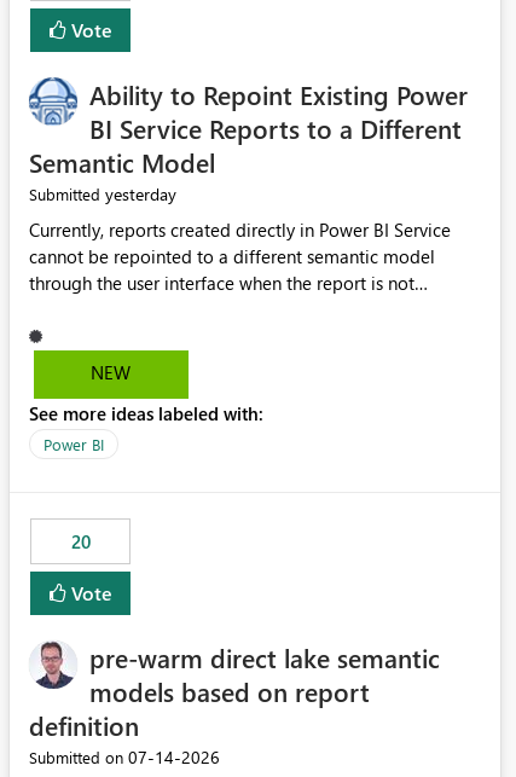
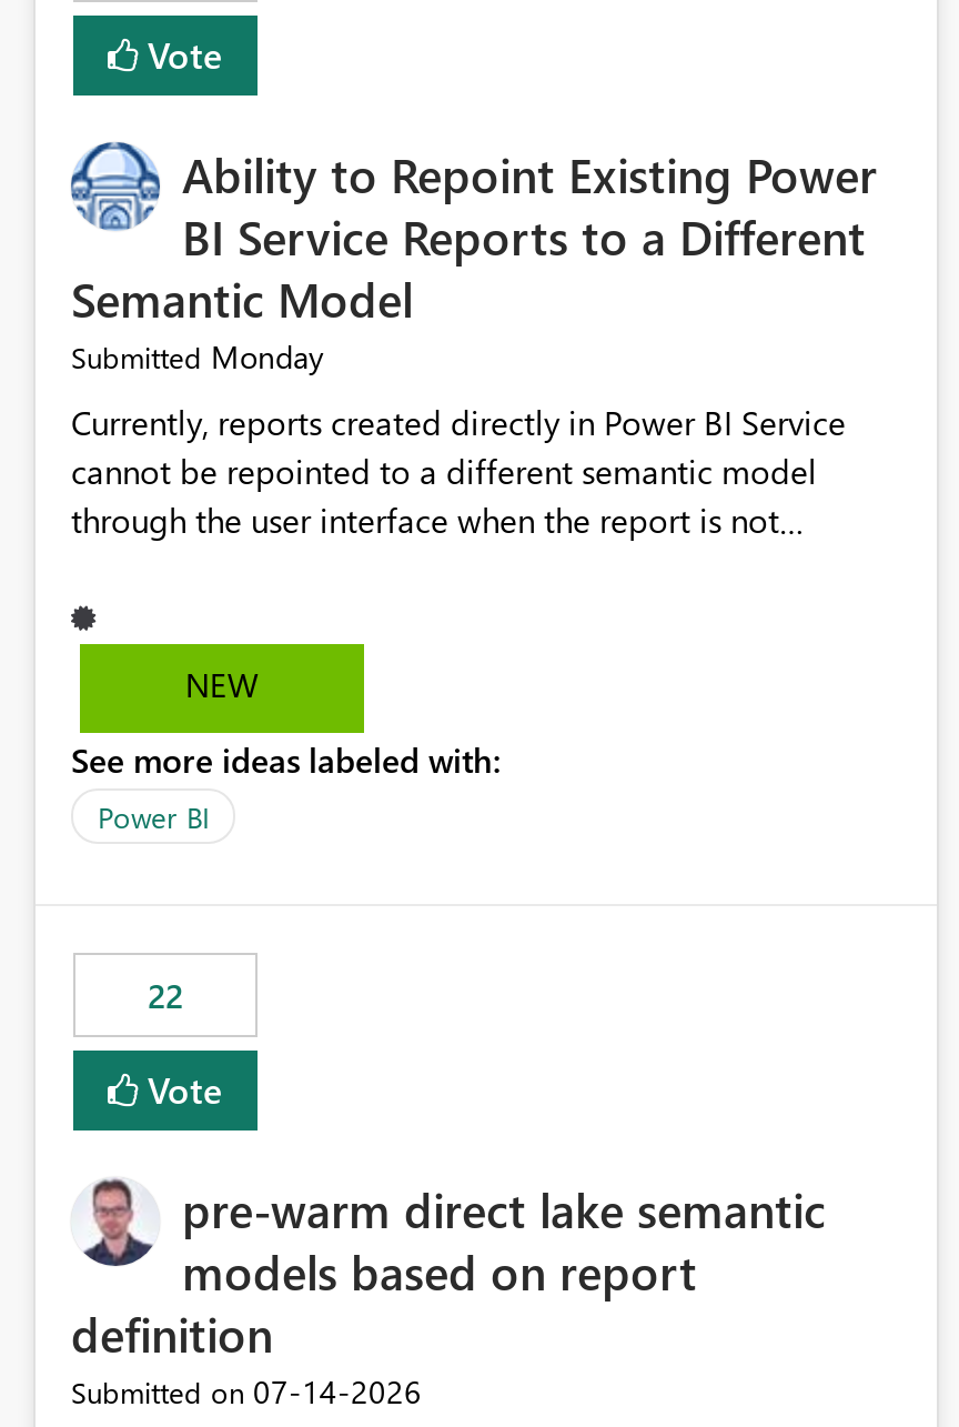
[29,183,176,206] Submitted yesterday -> [71,336,324,378] Submitted Monday
[71,530,90,554] 20 -> [148,974,183,1018] 22

